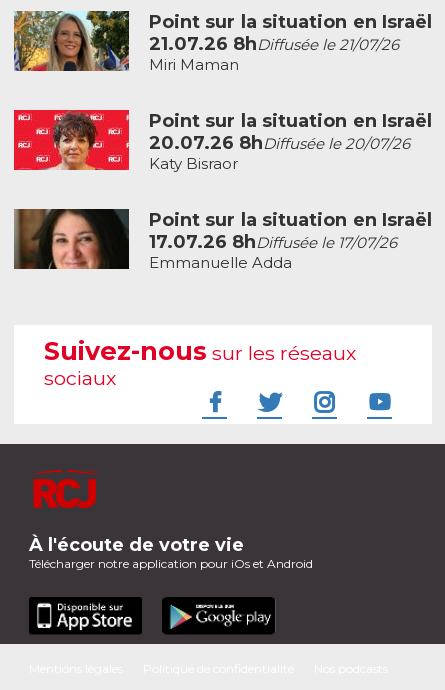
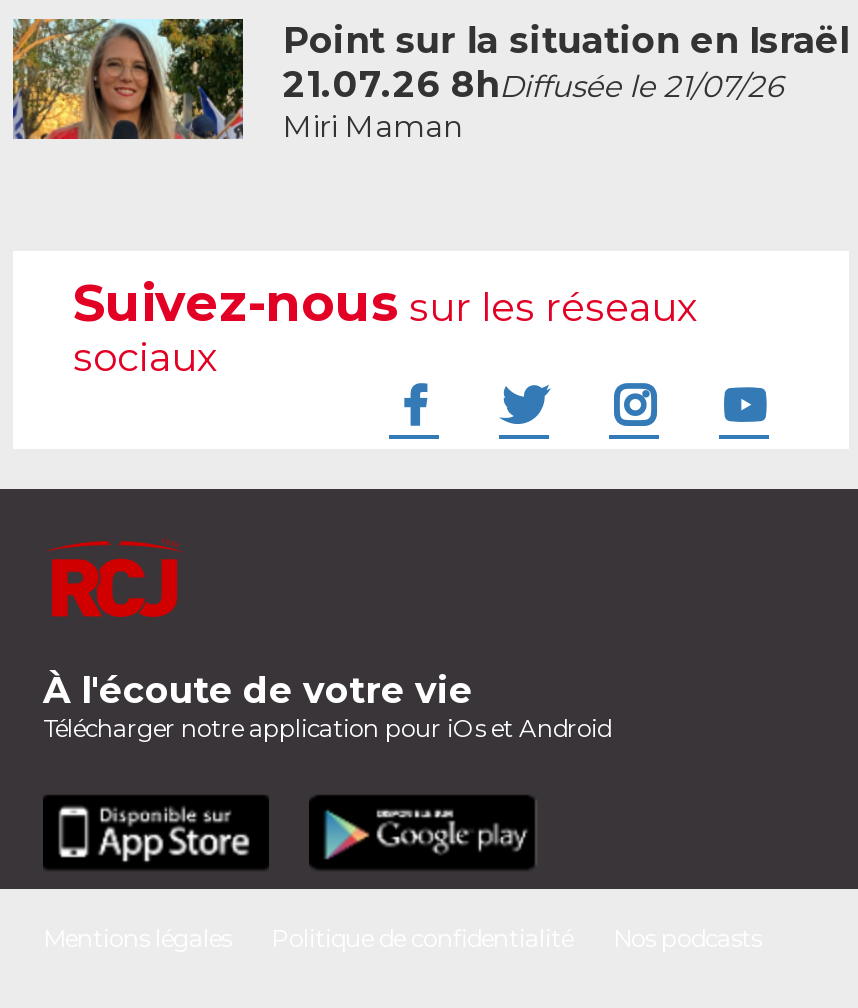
[13,109,432,272] [image] | Point sur la situation en Israël | 20.07.26 8hDiffusée le 20/07/26 | Katy Bisraor | Point sur la situation en Israël | 17.07.26 8hDiffusée le 17/07/26 | Emmanuelle Adda -> none
[14,208,130,270] [image] -> none

